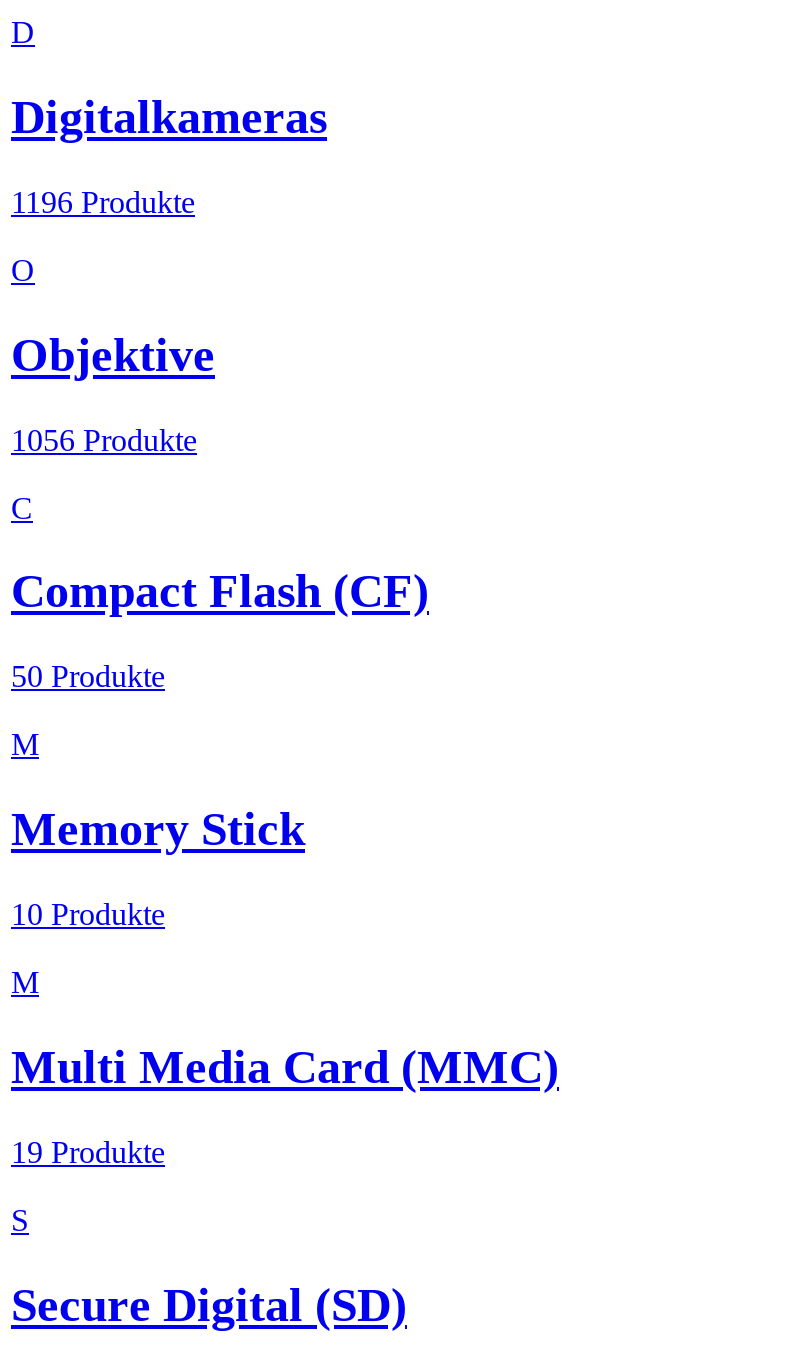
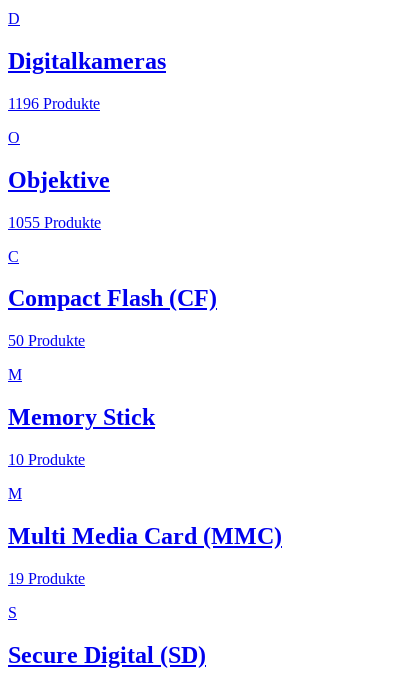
[11,422,197,456] 1056 Produkte -> [8,213,101,230] 1055 Produkte

